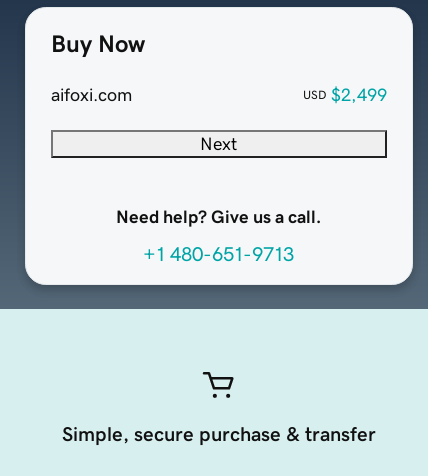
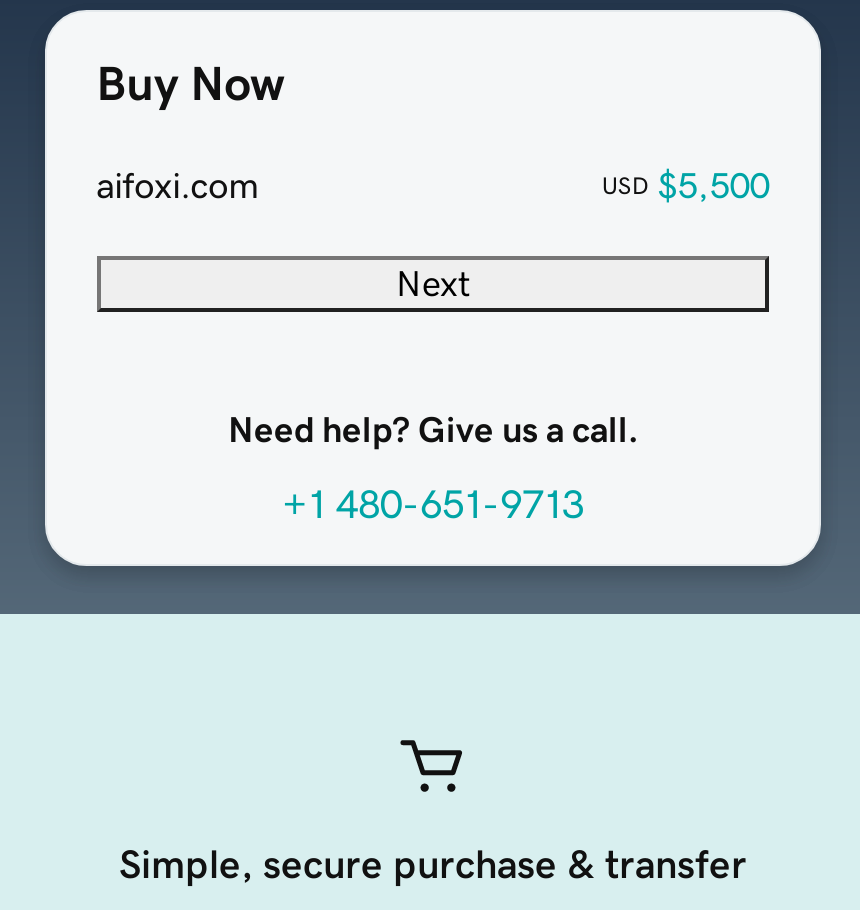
[303,86,387,104] USD $2,499 -> [602,169,770,205] USD $5,500

